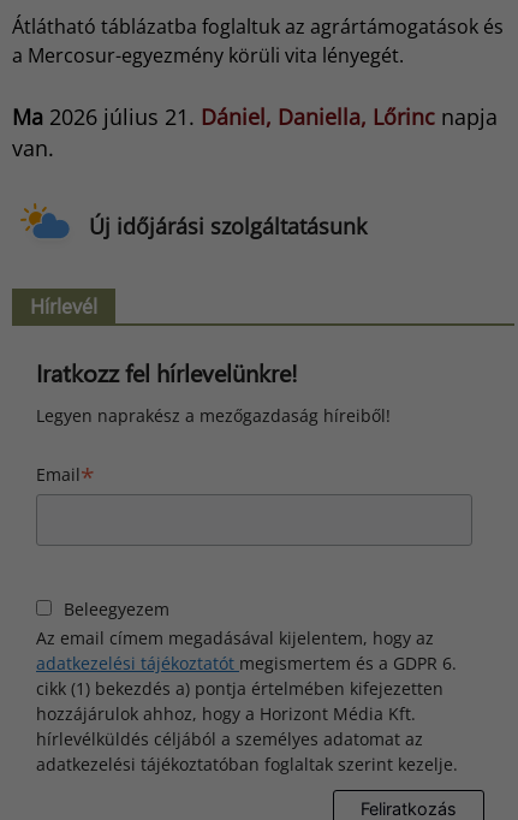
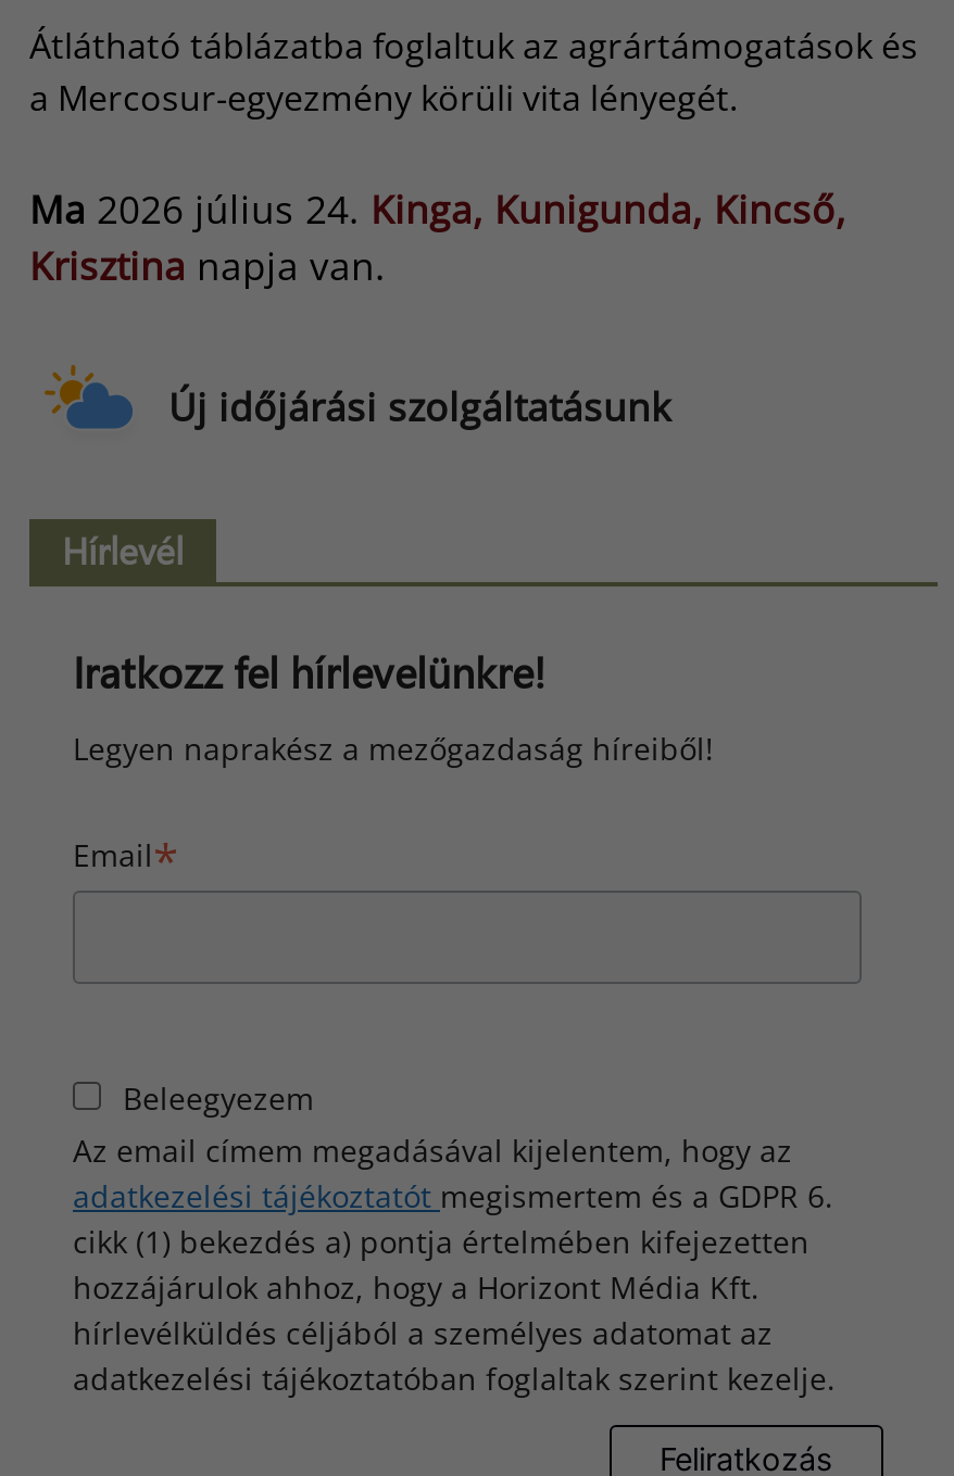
[12,103,498,163] Ma 2026 július 21. Dániel, Daniella, Lőrinc napja | van. -> [29,183,846,292] Ma 2026 július 24. Kinga, Kunigunda, Kincső, | Krisztina napja van.

